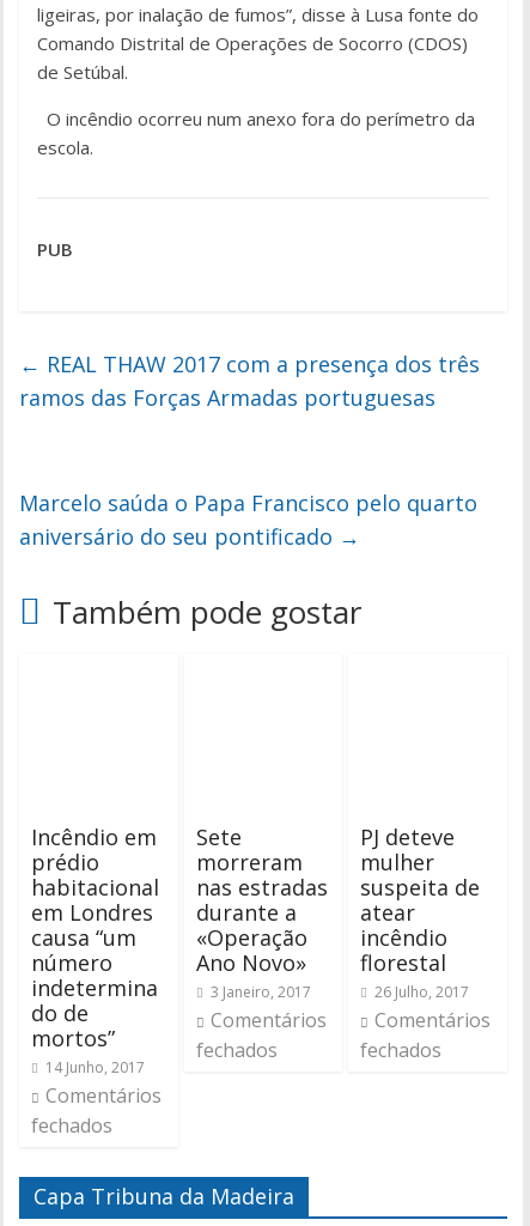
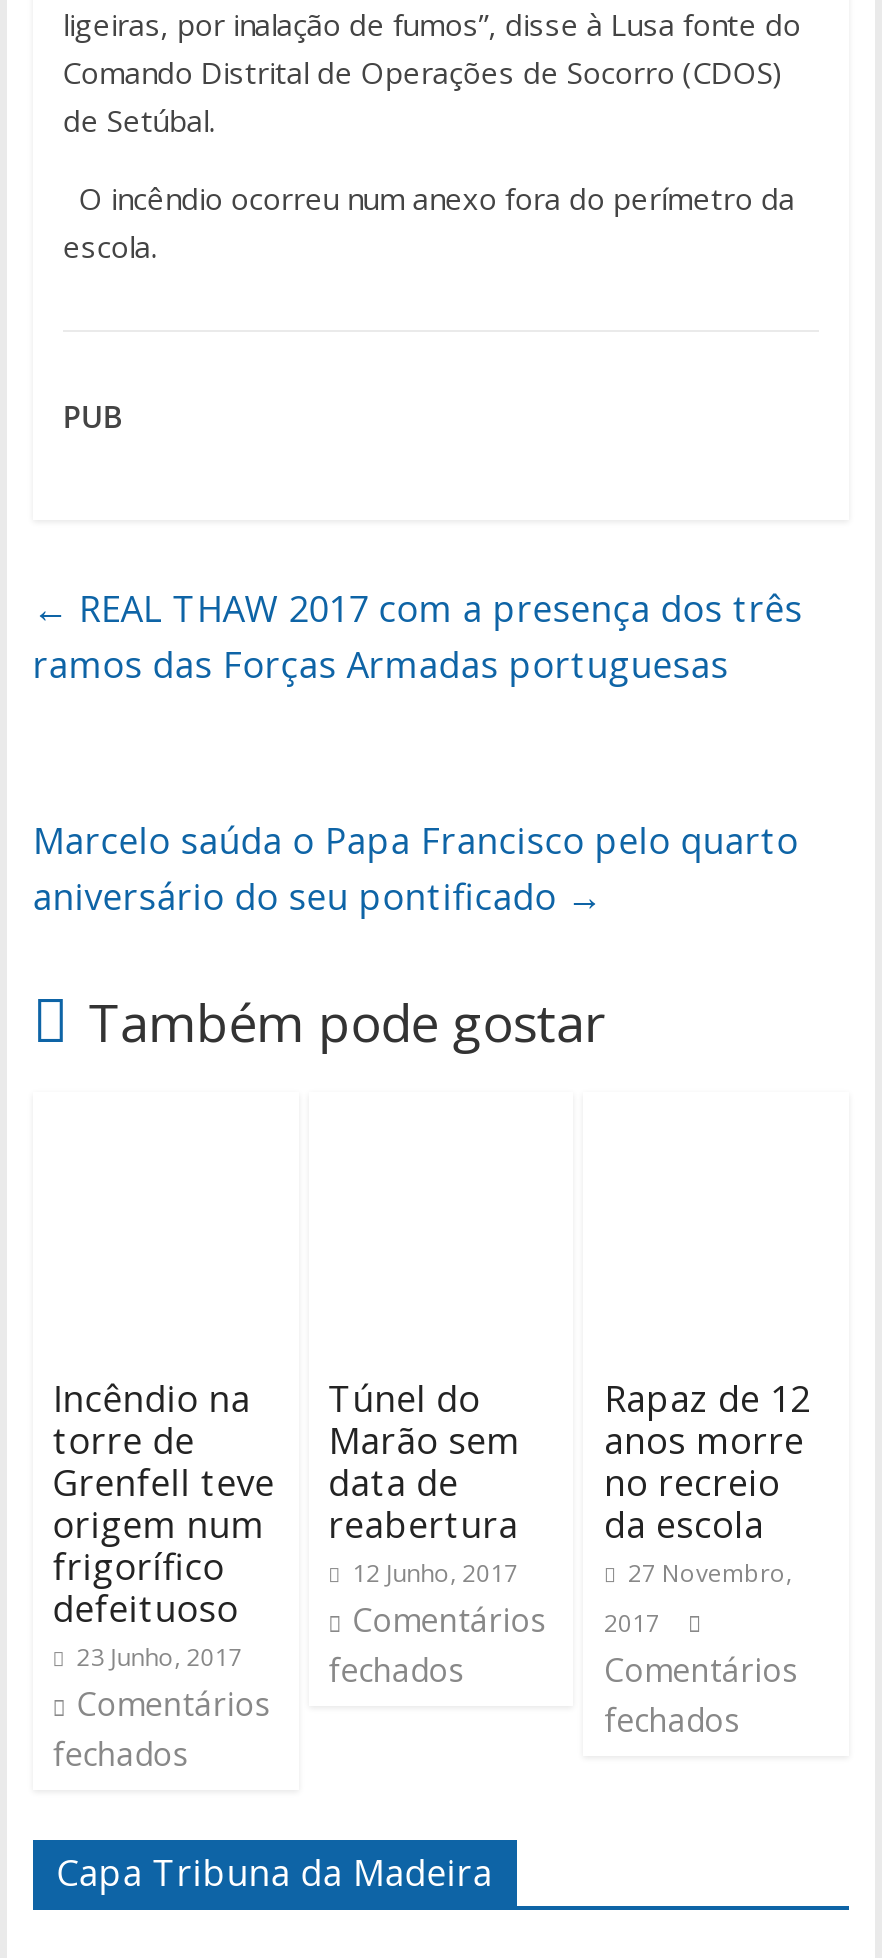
[31,823,159,1078] Incêndio em | prédio | habitacional | em Londres | causa “um | número | indetermina | do de | mortos” | 14 Junho, 2017 -> [53,1374,275,1674] Incêndio na | torre de | Grenfell teve | origem num | frigorífico | defeituoso | 23 Junho, 2017
[196,823,327,1002] Sete | morreram | nas estradas | durante a | «Operação | Ano Novo» | 3 Janeiro, 2017 -> [328,1374,520,1590] Túnel do | Marão sem | data de | reabertura | 12 Junho, 2017
[361,823,480,1002] PJ deteve | mulher | suspeita de | atear | incêndio | florestal | 26 Julho, 2017 -> [604,1374,810,1640] Rapaz de 12 | anos morre | no recreio | da escola | 27 Novembro, | 2017

